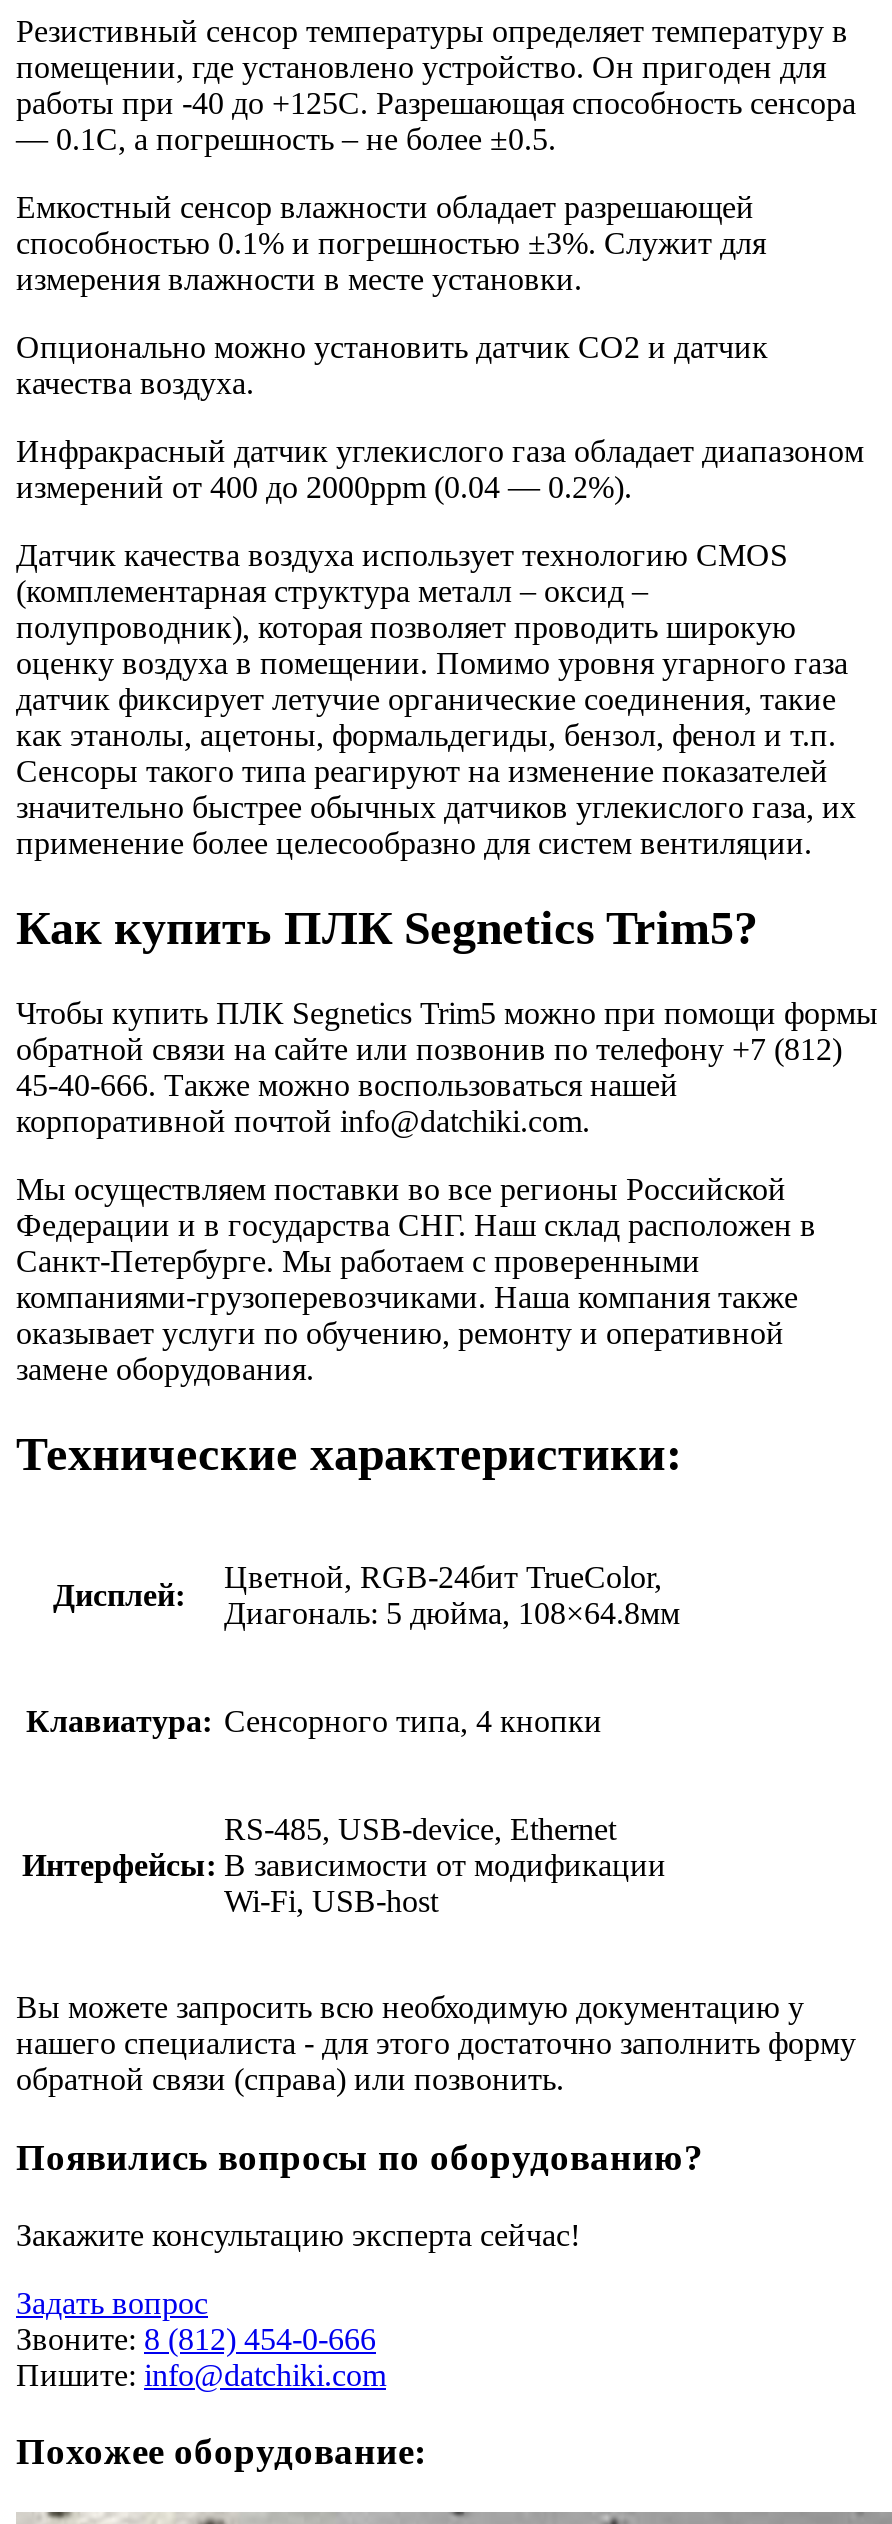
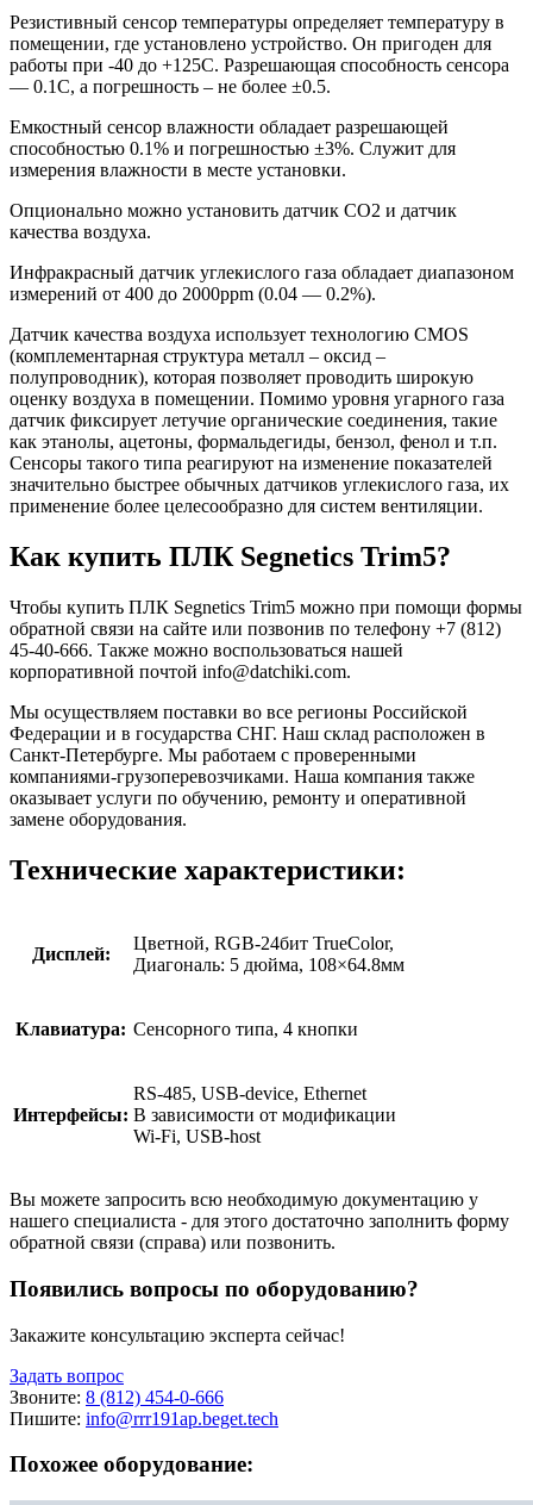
[16,2357,386,2391] Пишите: info@datchiki.com -> [10,1408,278,1428] Пишите: info@rrr191ap.beget.tech

